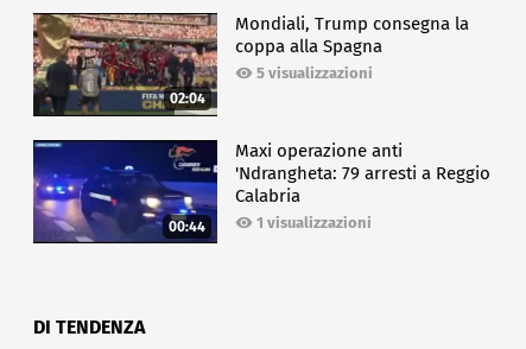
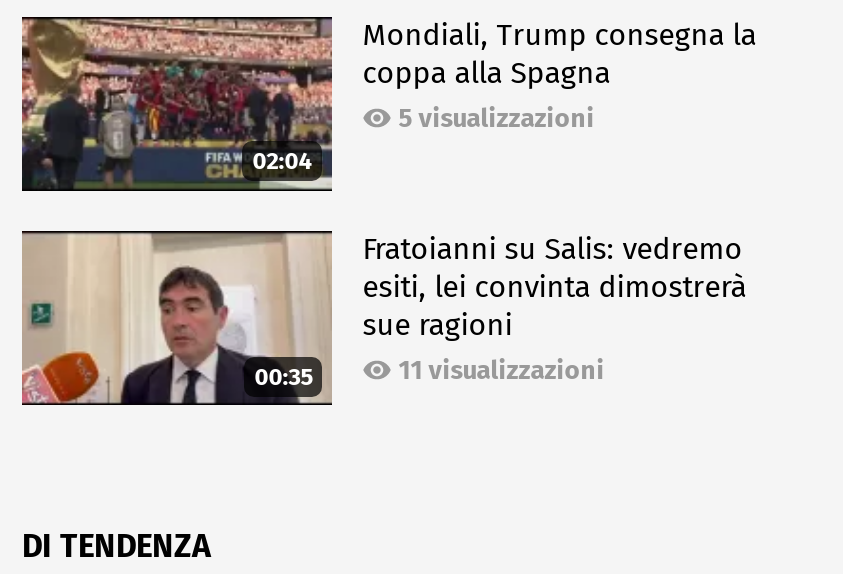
[32,140,218,243] [image] | 00:44 -> [20,231,334,405] [image] | 00:35
[235,140,491,232] Maxi operazione anti | 'Ndrangheta: 79 arresti a Reggio | Calabria | 1 visualizzazioni -> [362,232,746,386] Fratoianni su Salis: vedremo | esiti, lei convinta dimostrerà | sue ragioni | 11 visualizzazioni

